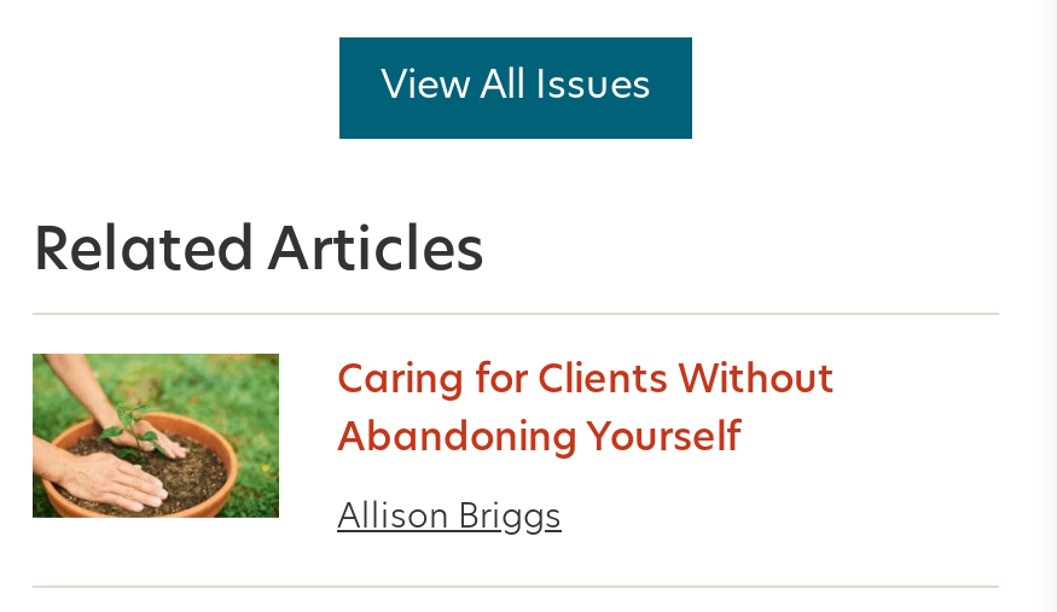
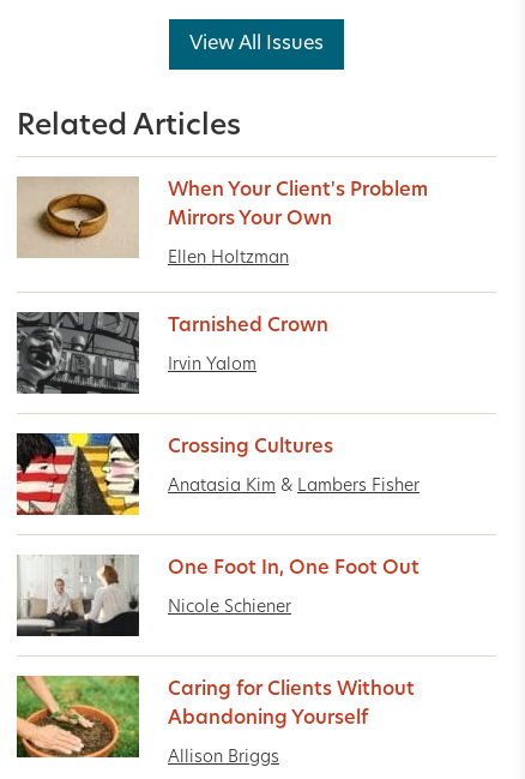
none -> [16,311,328,395] [image] | Tarnished Crown | Irvin Yalom
none -> [16,432,420,516] [image] | Crossing Cultures | Anatasia Kim & Lambers Fisher
none -> [16,553,420,637] [image] | One Foot In, One Foot Out | Nicole Schiener
none -> [17,176,428,268] [image] | When Your Client's Problem | Mirrors Your Own | Ellen Holtzman

